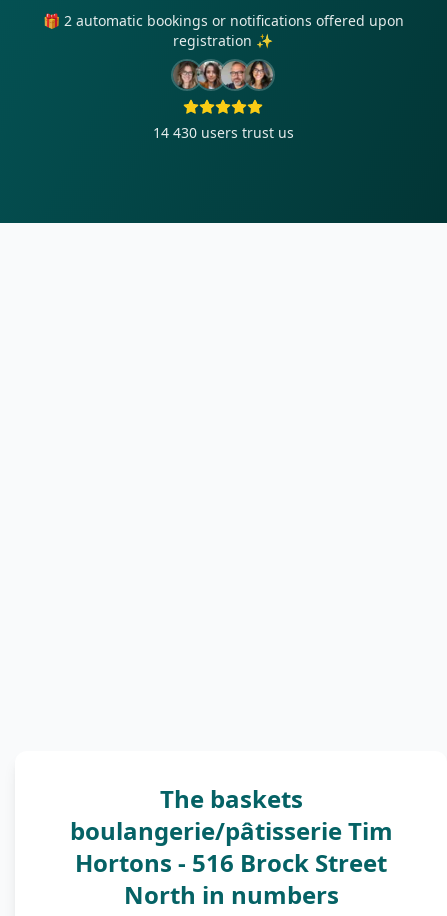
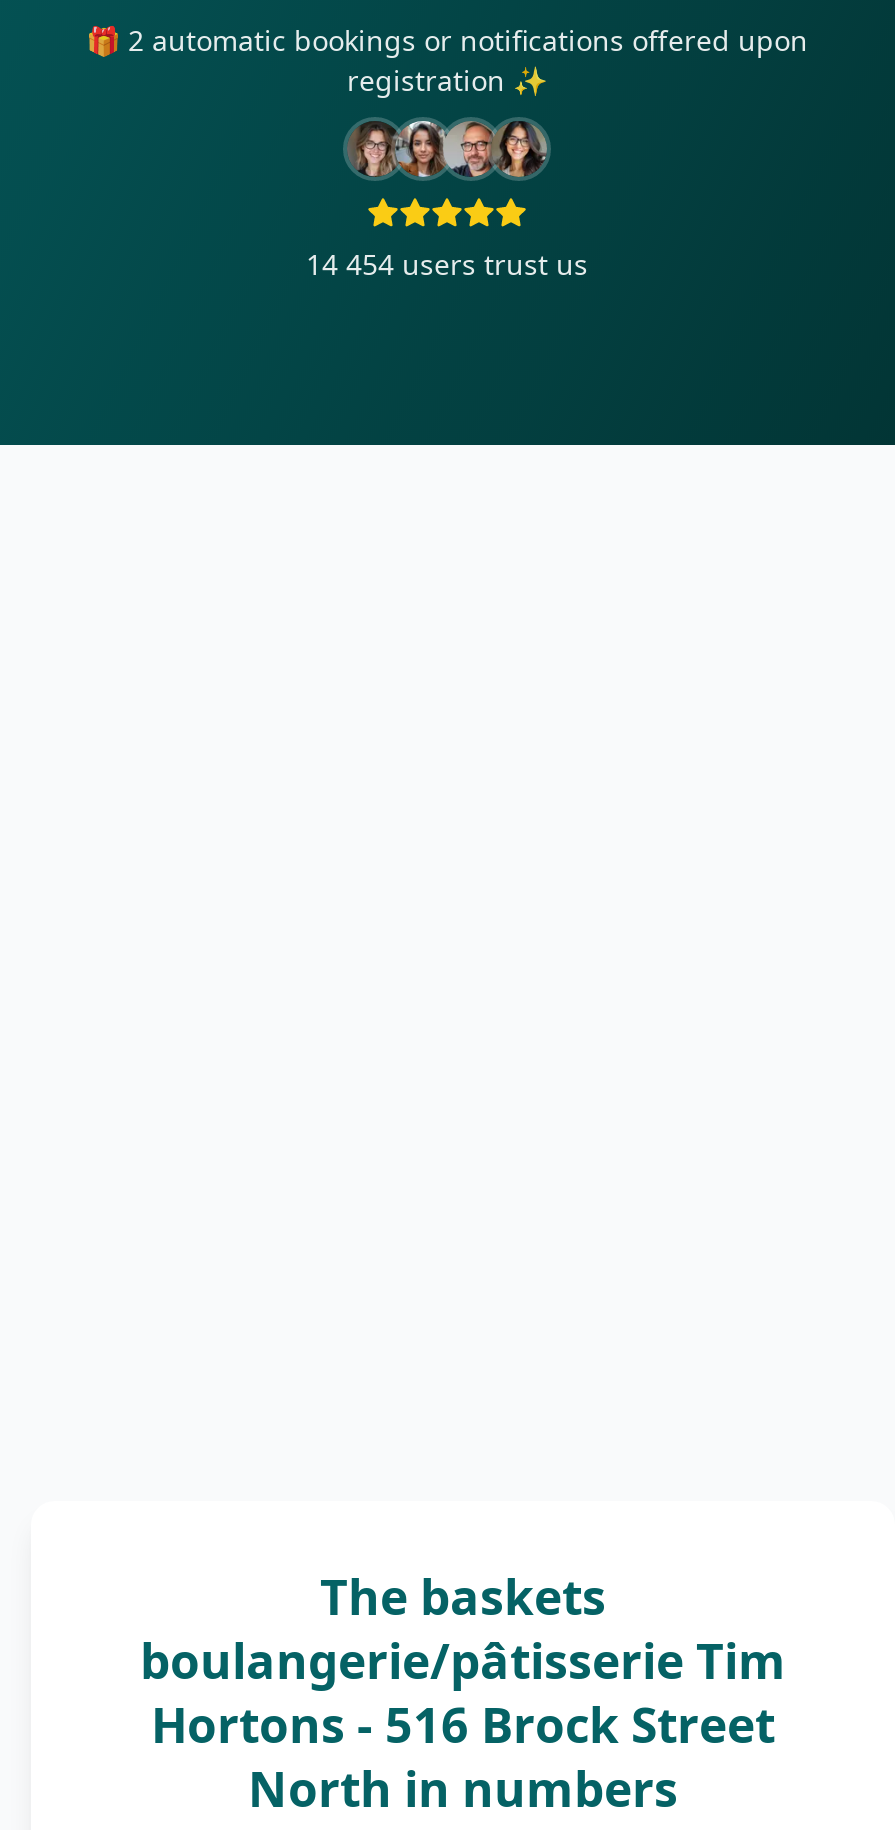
[152,123,293,142] 14 430 users trust us -> [306,245,588,283] 14 454 users trust us

